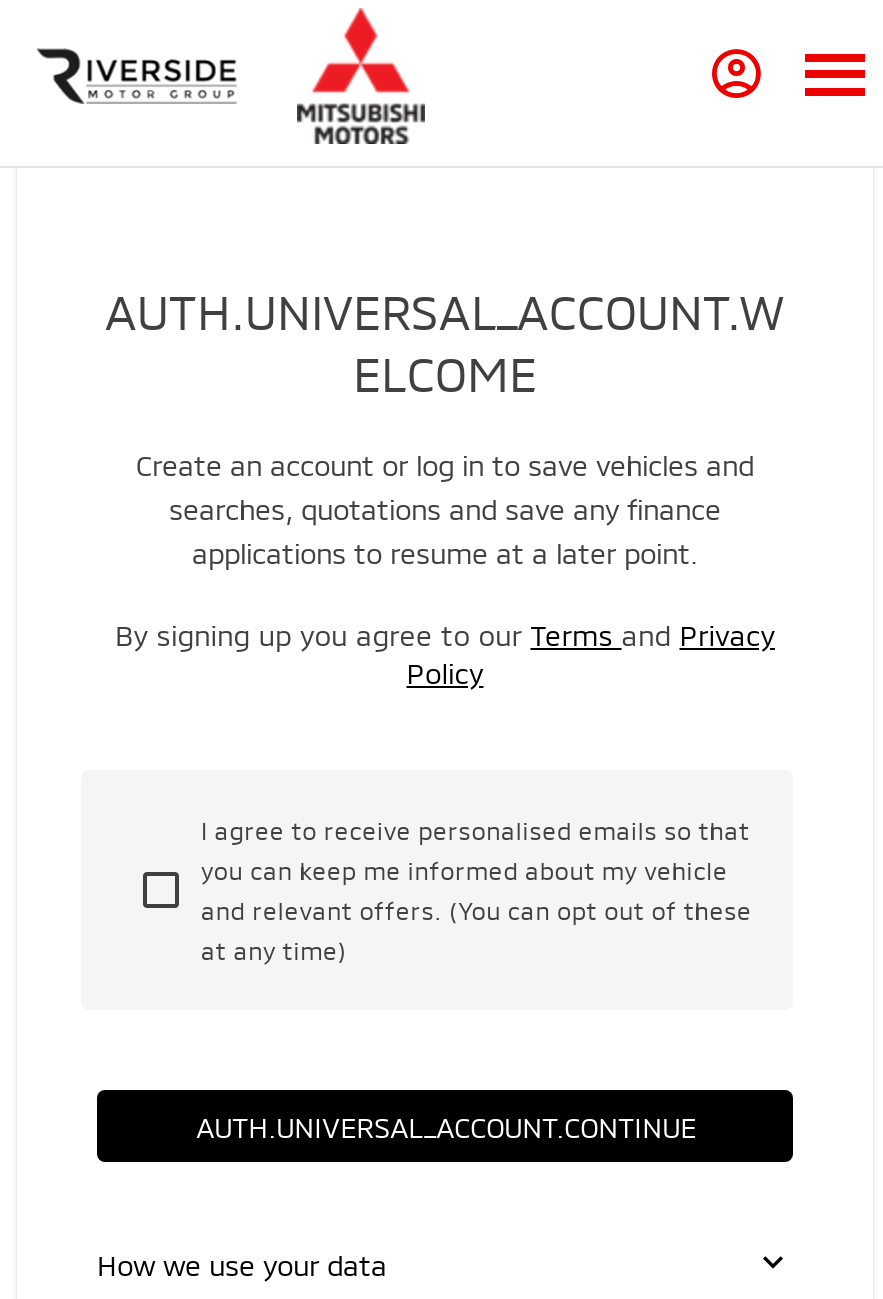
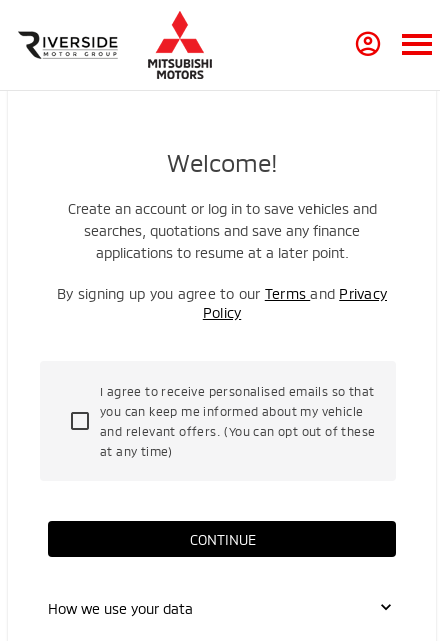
[105,273,785,403] AUTH.UNIVERSAL_ACCOUNT.W | ELCOME -> [166,144,277,178] Welcome!
[196,1106,696,1144] AUTH.UNIVERSAL_ACCOUNT.CONTINUE -> [190,529,256,548] CONTINUE

